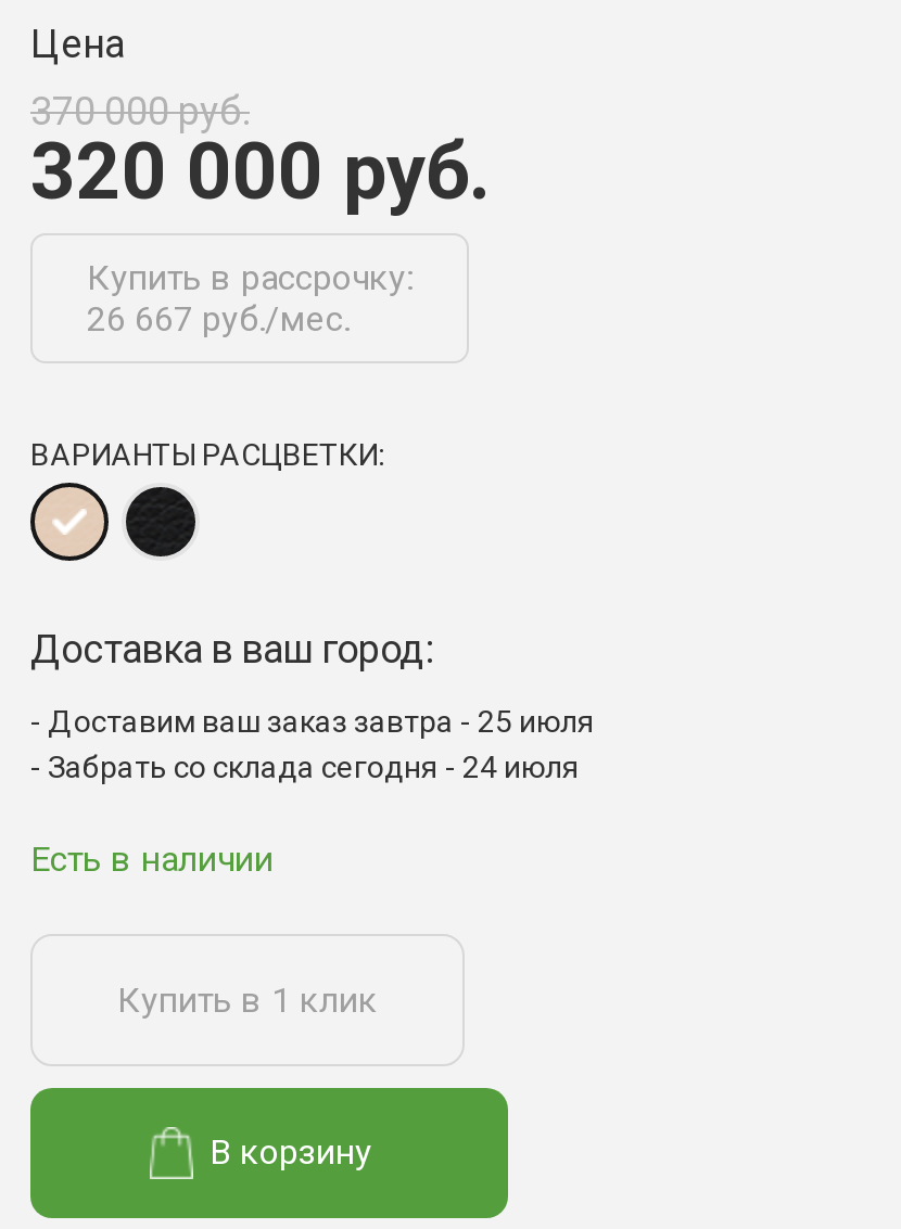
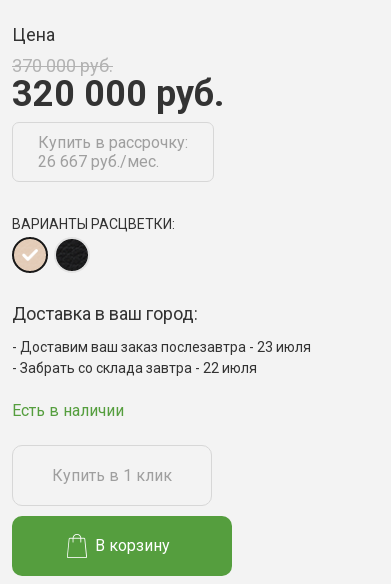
[48,705,595,740] Доставим ваш заказ завтра - 25 июля -> [20,339,311,355] Доставим ваш заказ послезавтра - 23 июля
[48,750,580,785] Забрать со склада сегодня - 24 июля -> [20,360,257,376] Забрать со склада завтра - 22 июля

